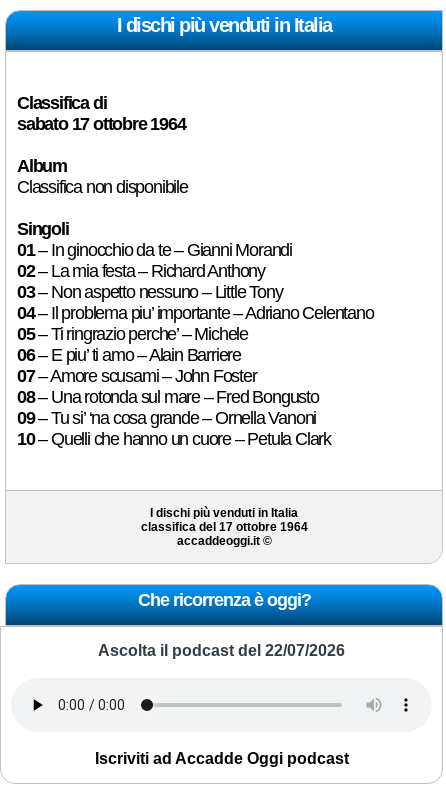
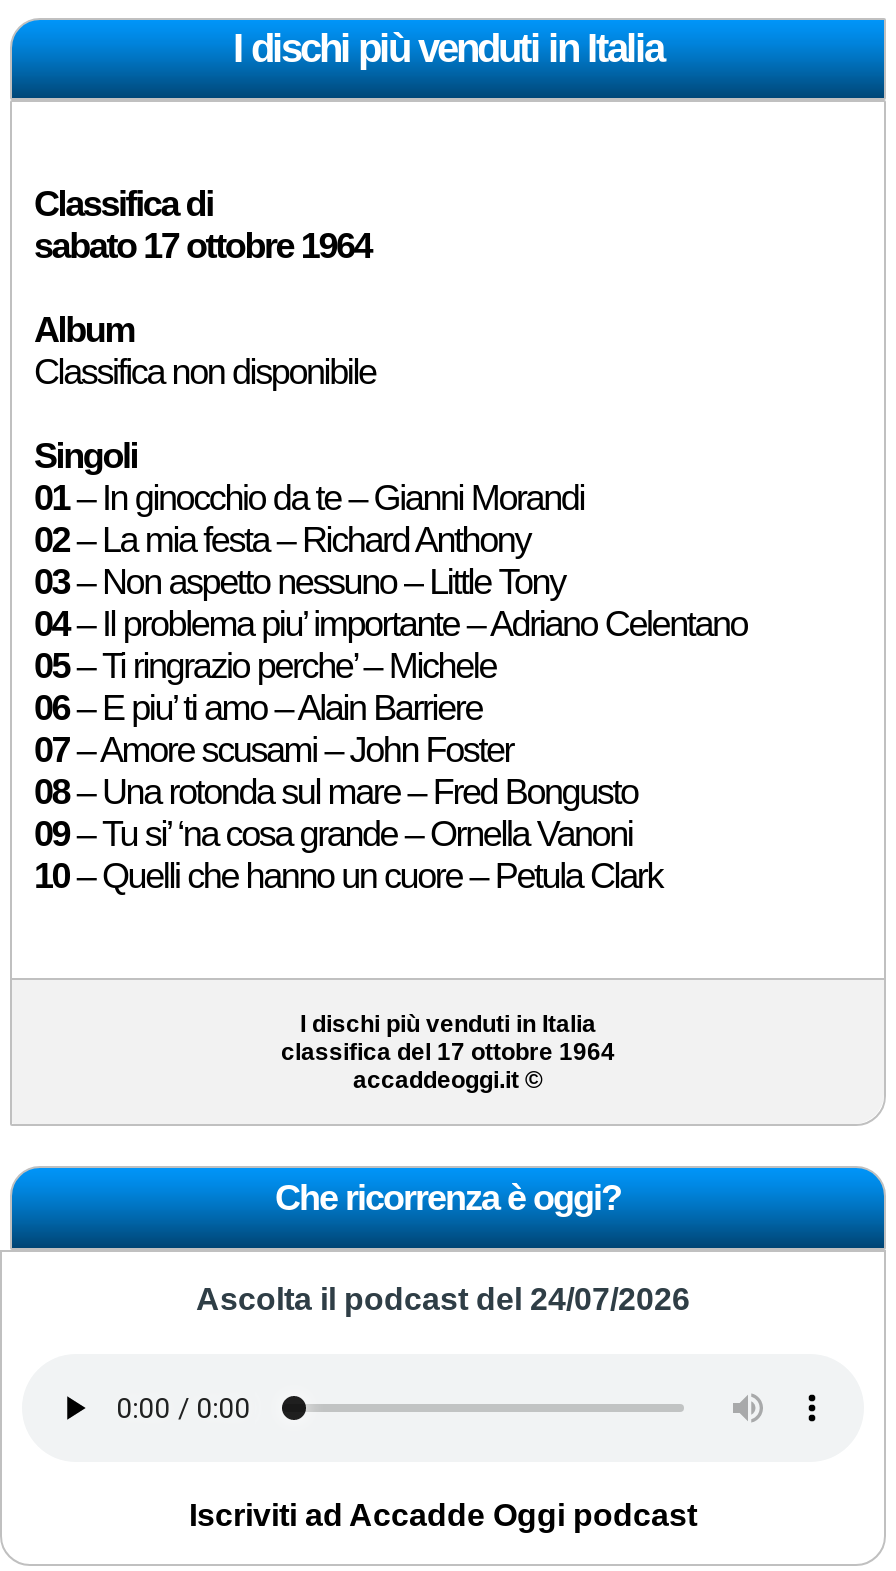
[98,642,345,659] Ascolta il podcast del 22/07/2026 -> [196,1281,690,1315] Ascolta il podcast del 24/07/2026

